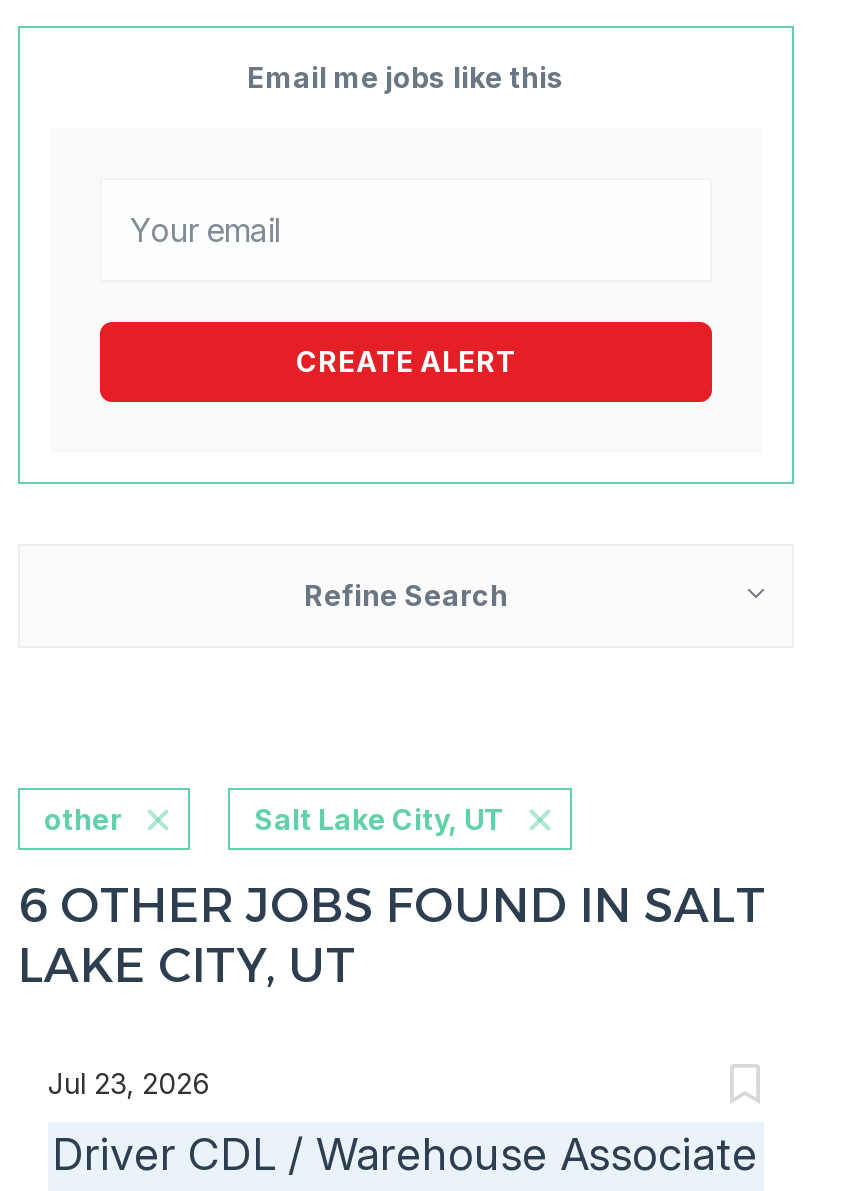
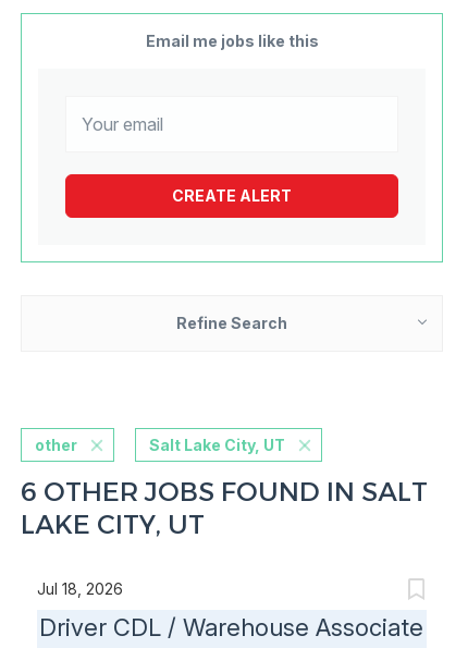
[48,1066,226,1100] Jul 23, 2026 -> [37,579,132,598] Jul 18, 2026

